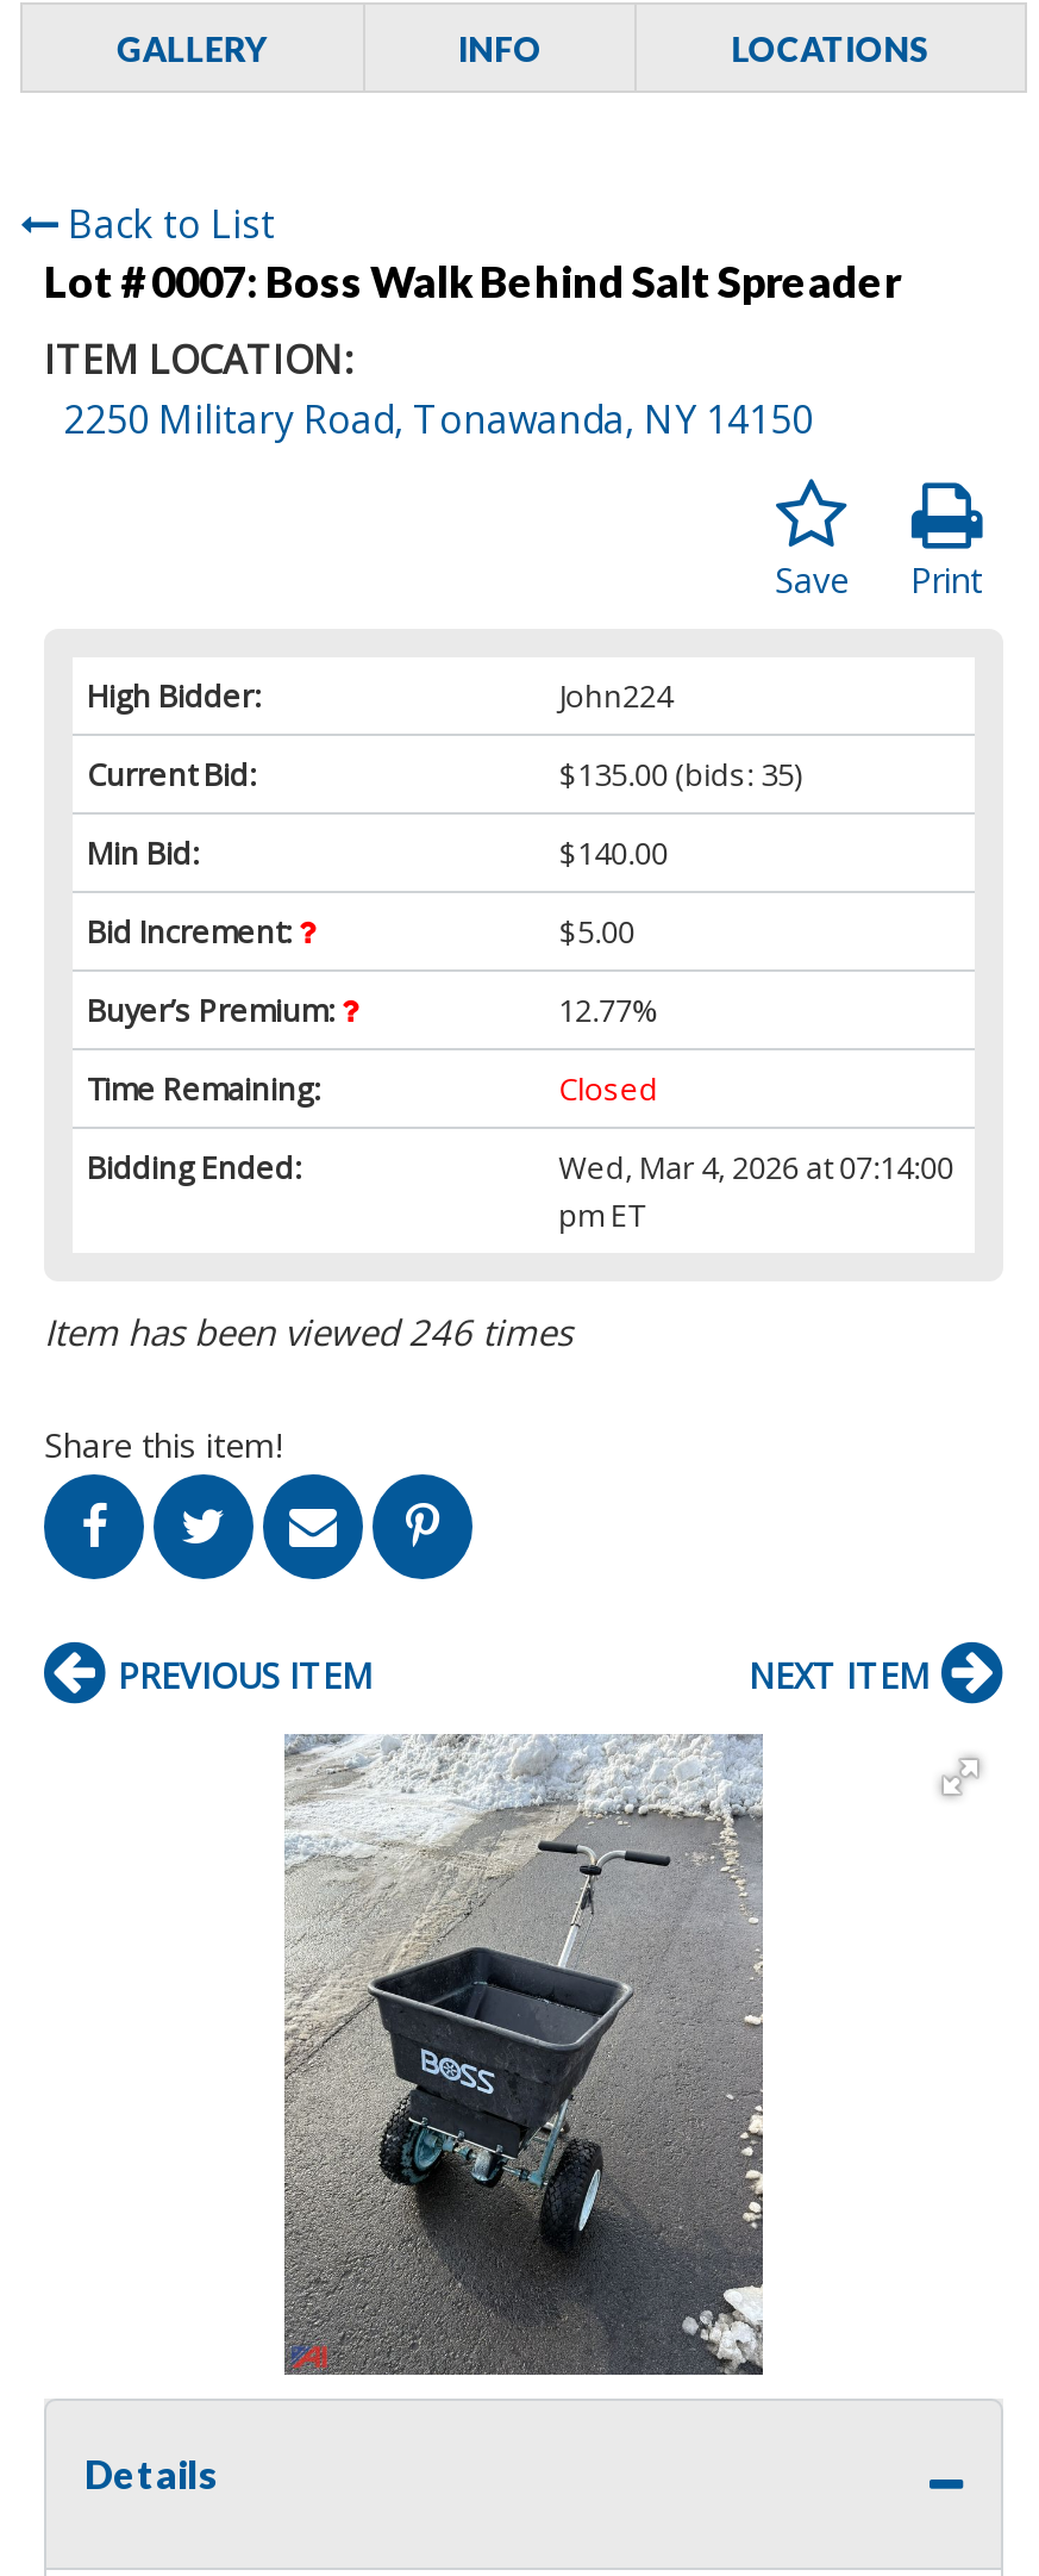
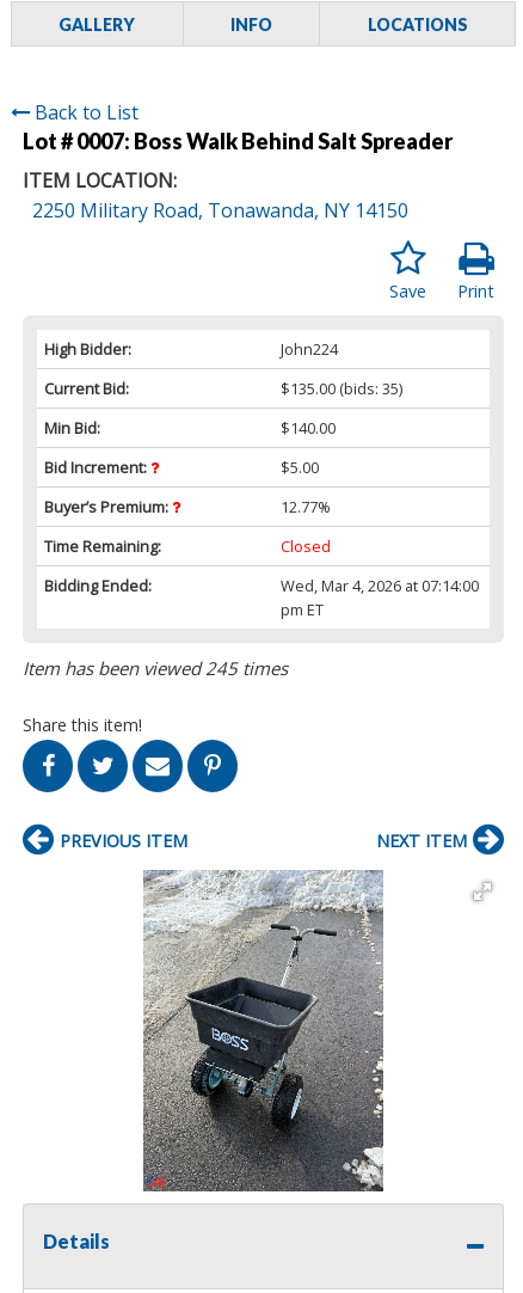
[44,1307,572,1355] Item has been viewed 246 times -> [23,656,288,680] Item has been viewed 245 times

